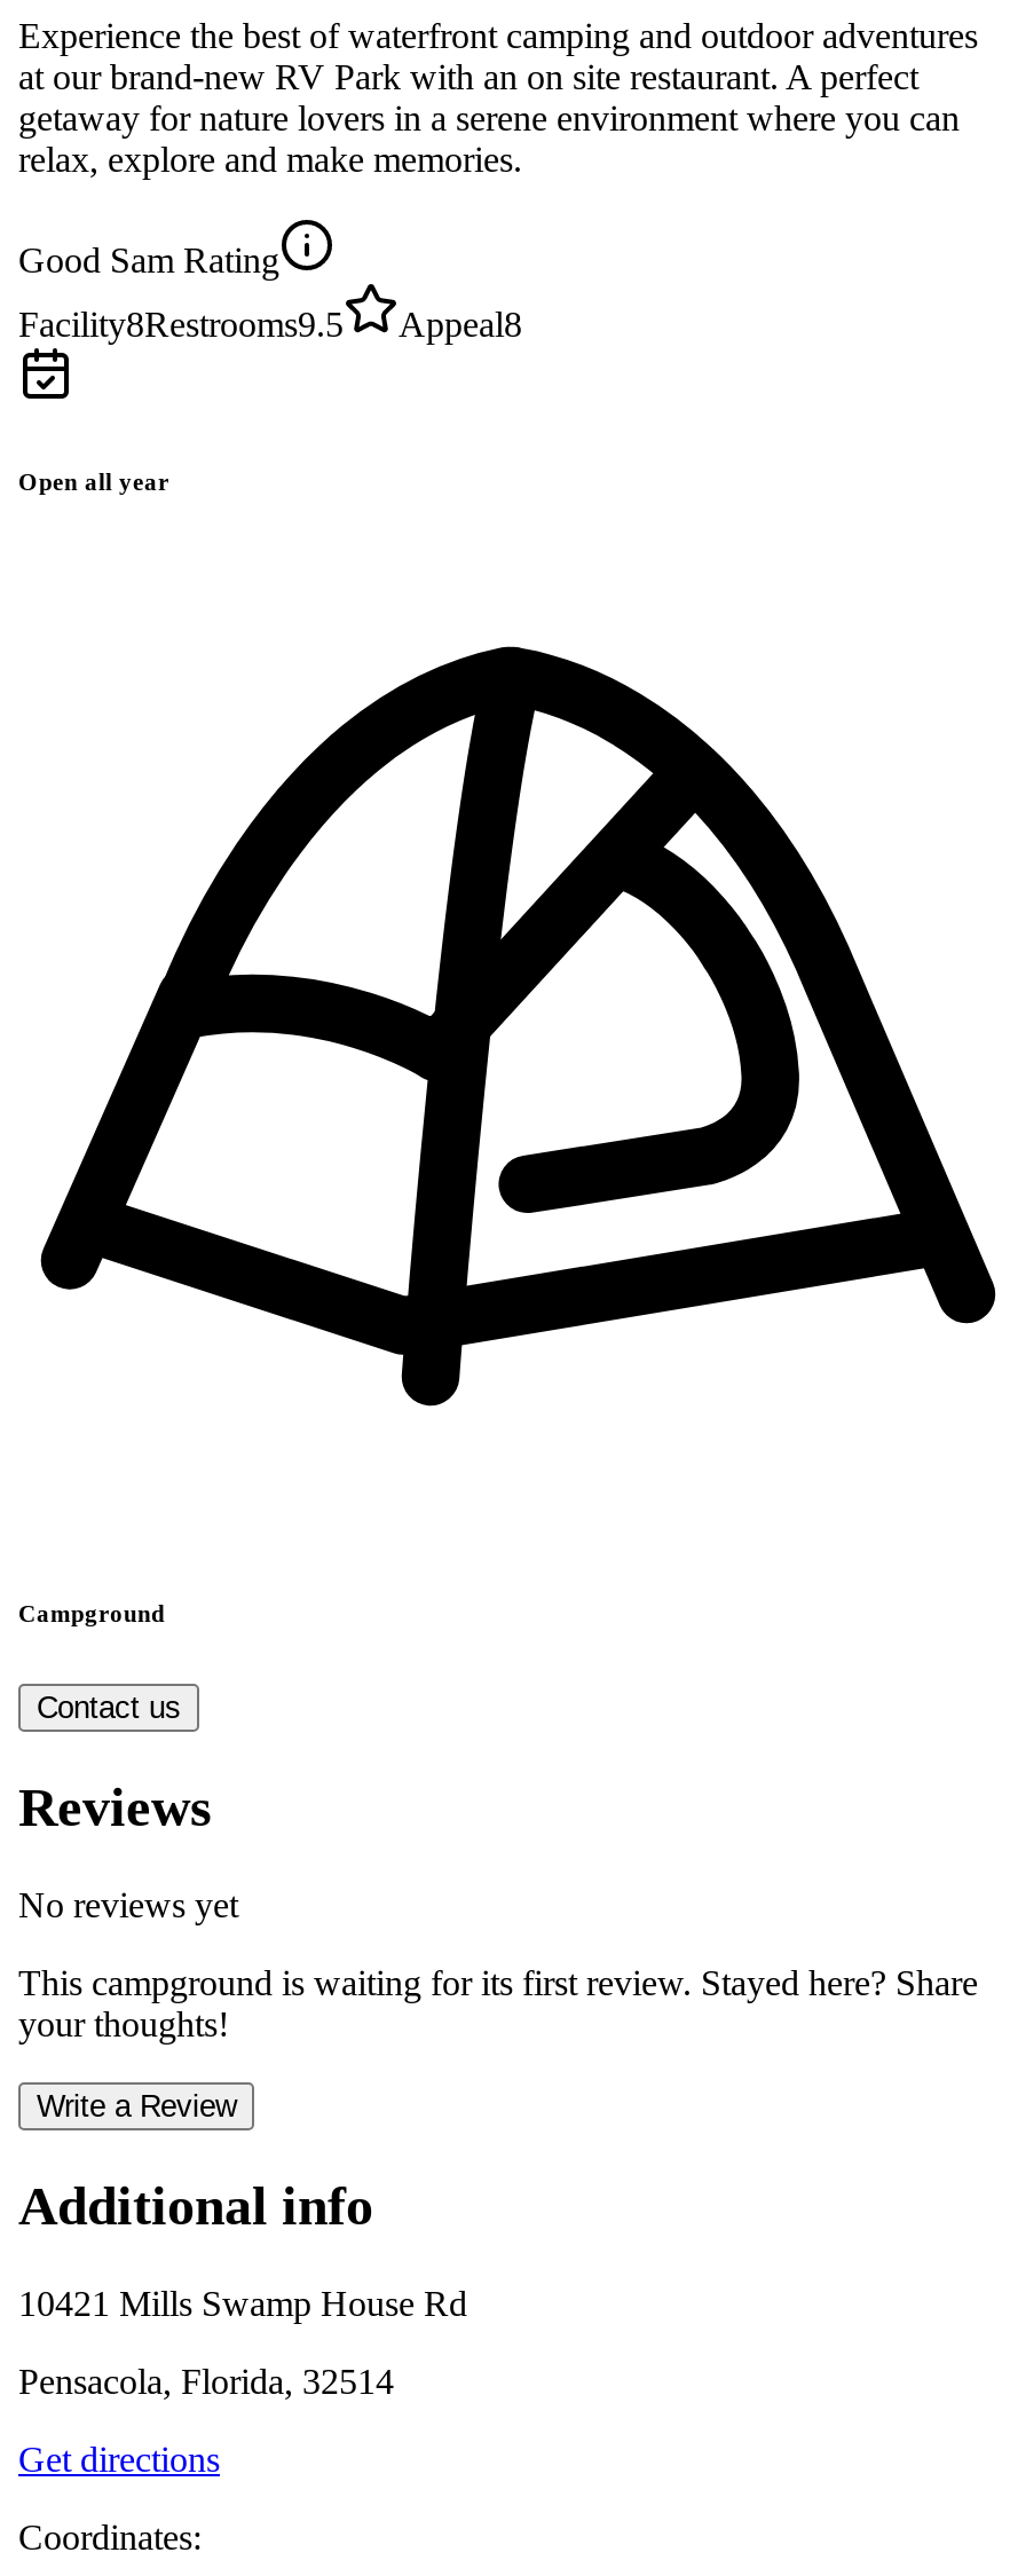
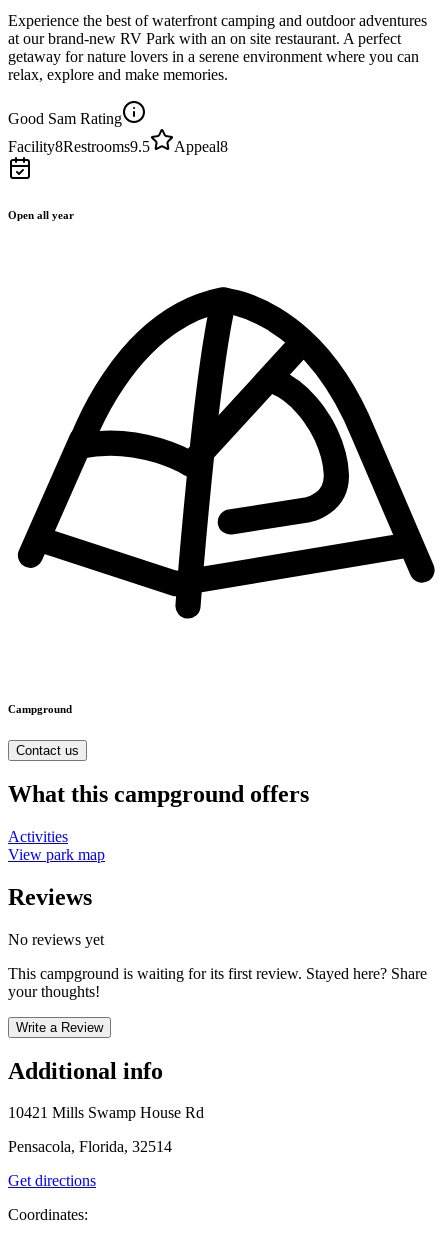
none -> [8,781,309,863] What this campground offers | Activities | View park map

